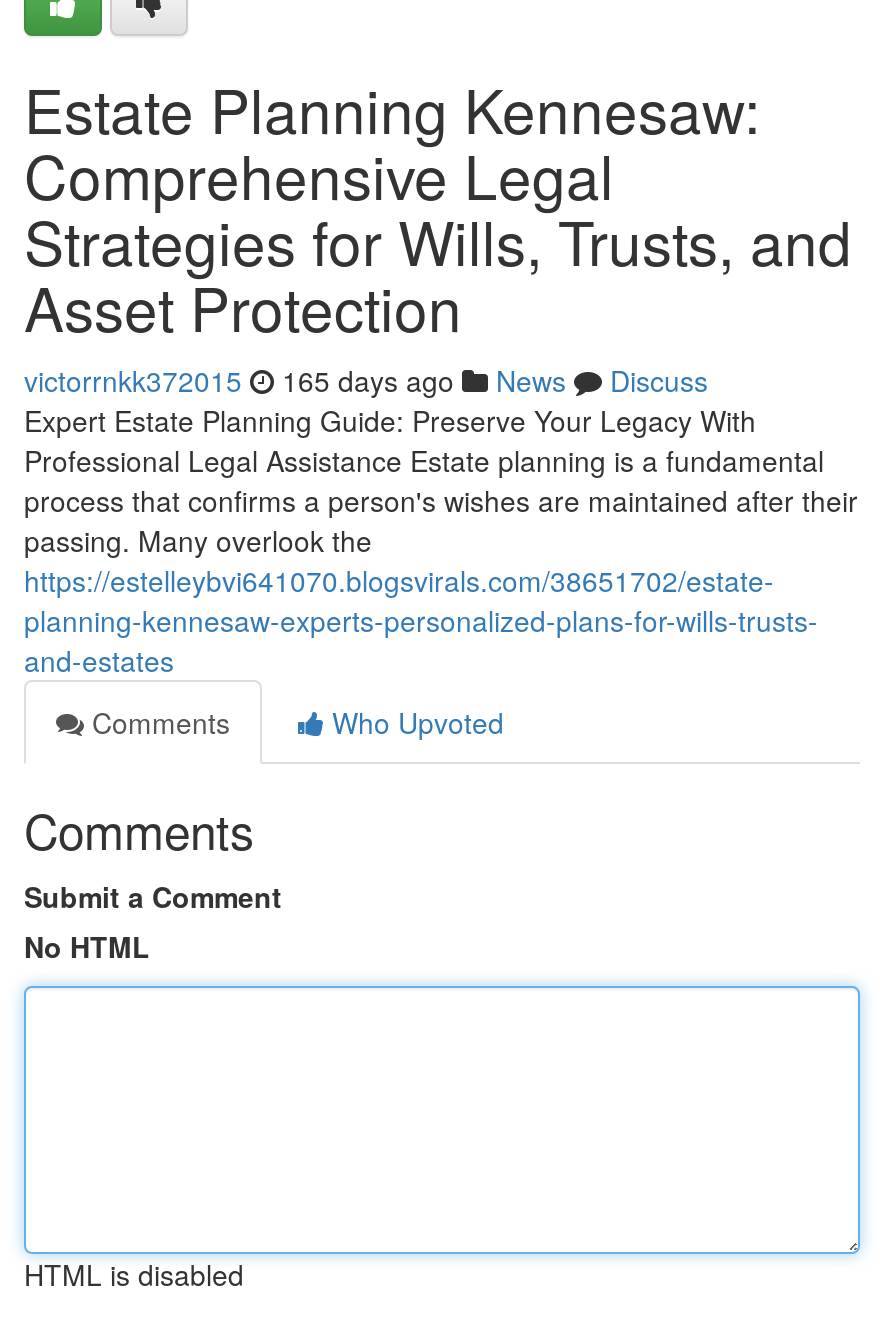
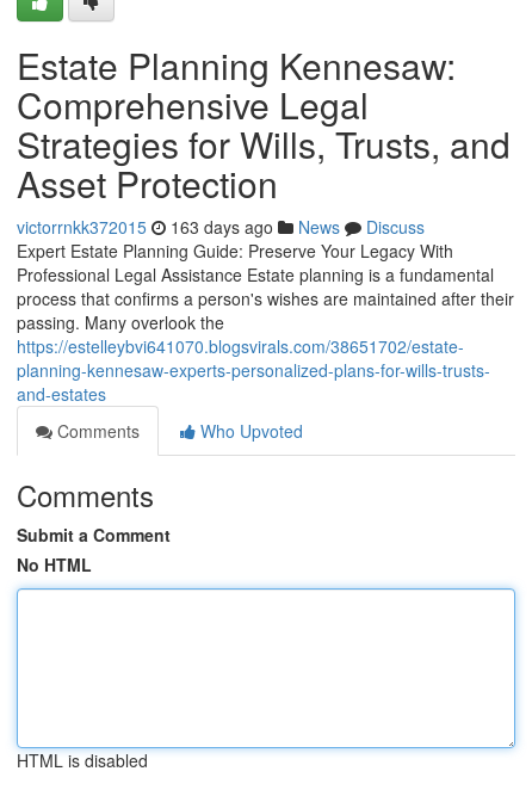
[24,360,708,400] victorrnkk372015 165 days ago News Discuss -> [17,215,425,239] victorrnkk372015 163 days ago News Discuss

